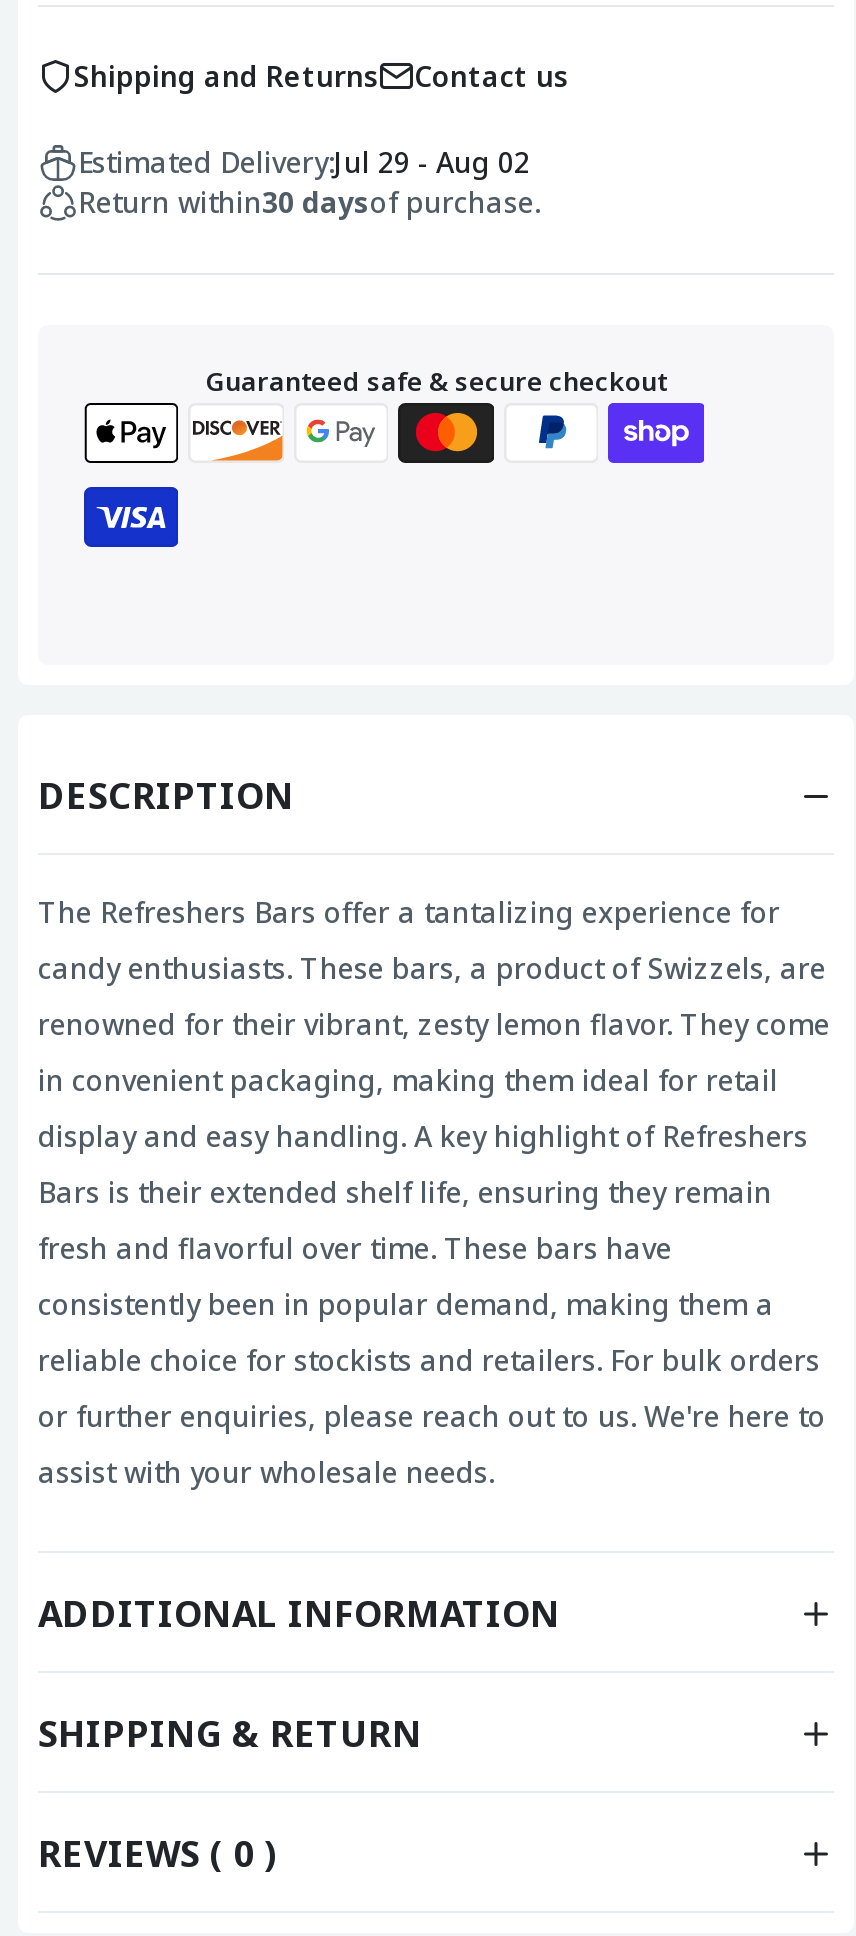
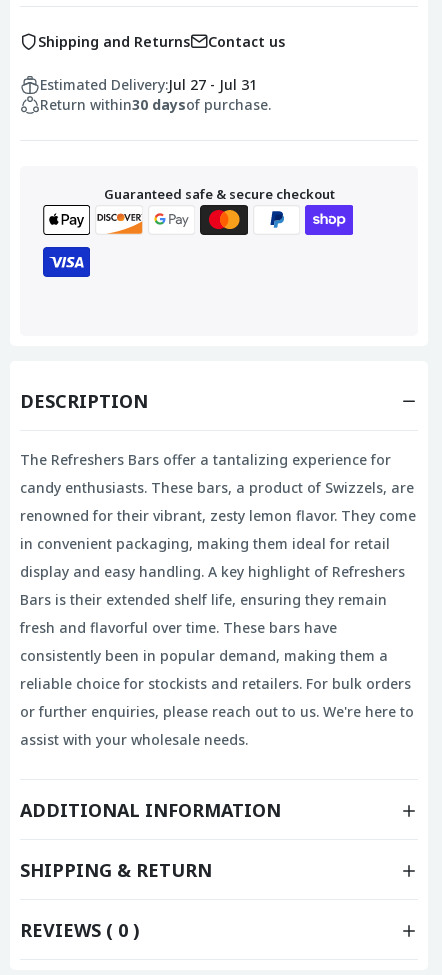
[78,143,530,181] Estimated Delivery: Jul 29 - Aug 02 -> [40,75,257,94] Estimated Delivery: Jul 27 - Jul 31

